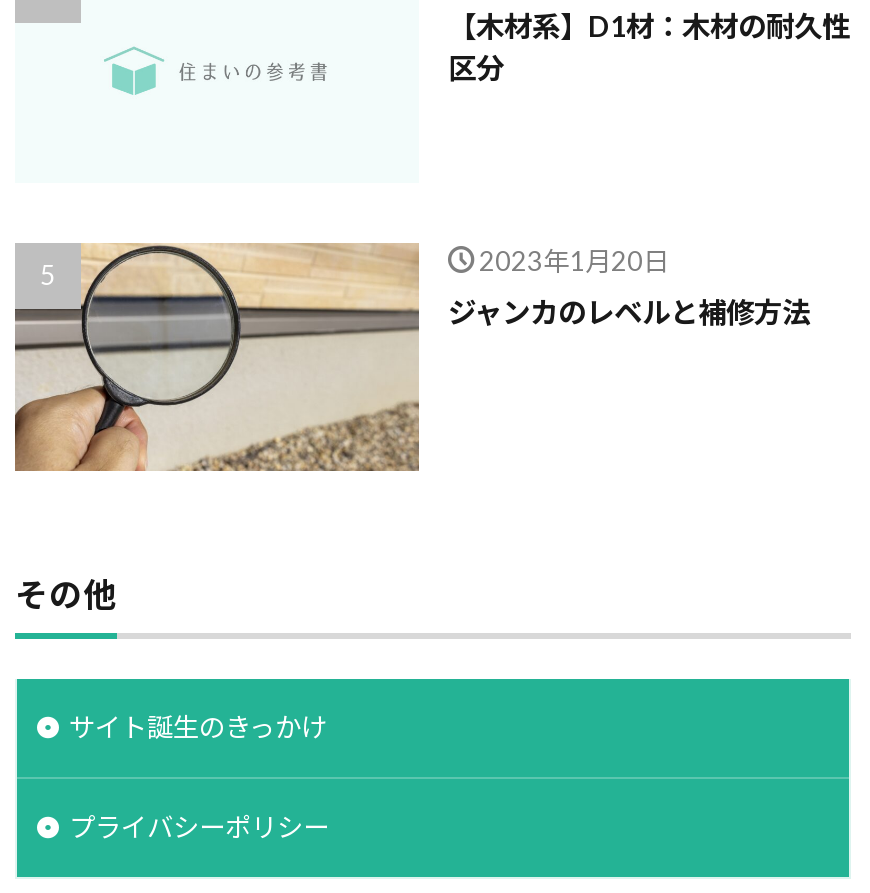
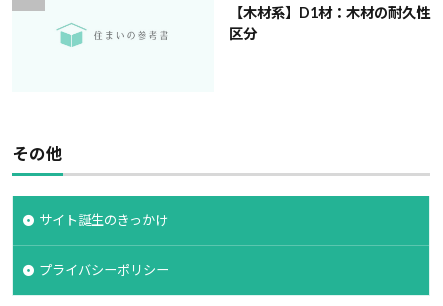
[13,242,810,472] [image] | 2023年1月20日 | ジャンカのレベルと補修方法 -> none

